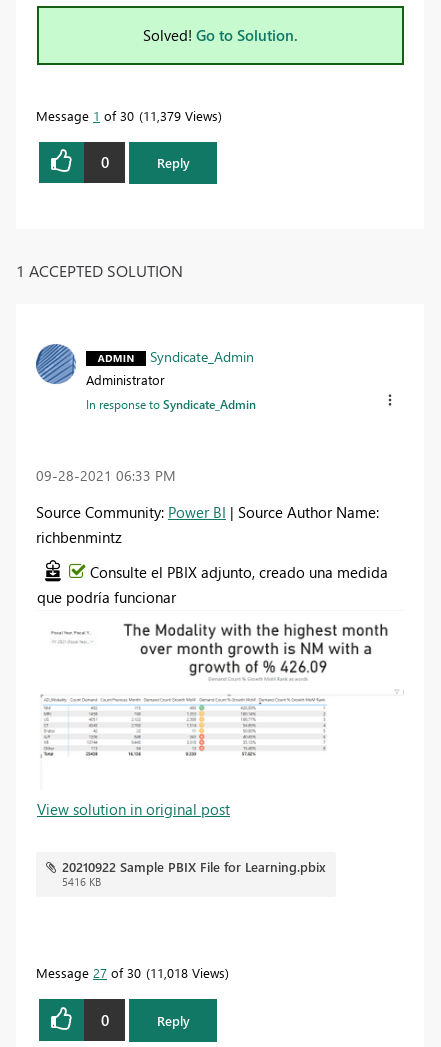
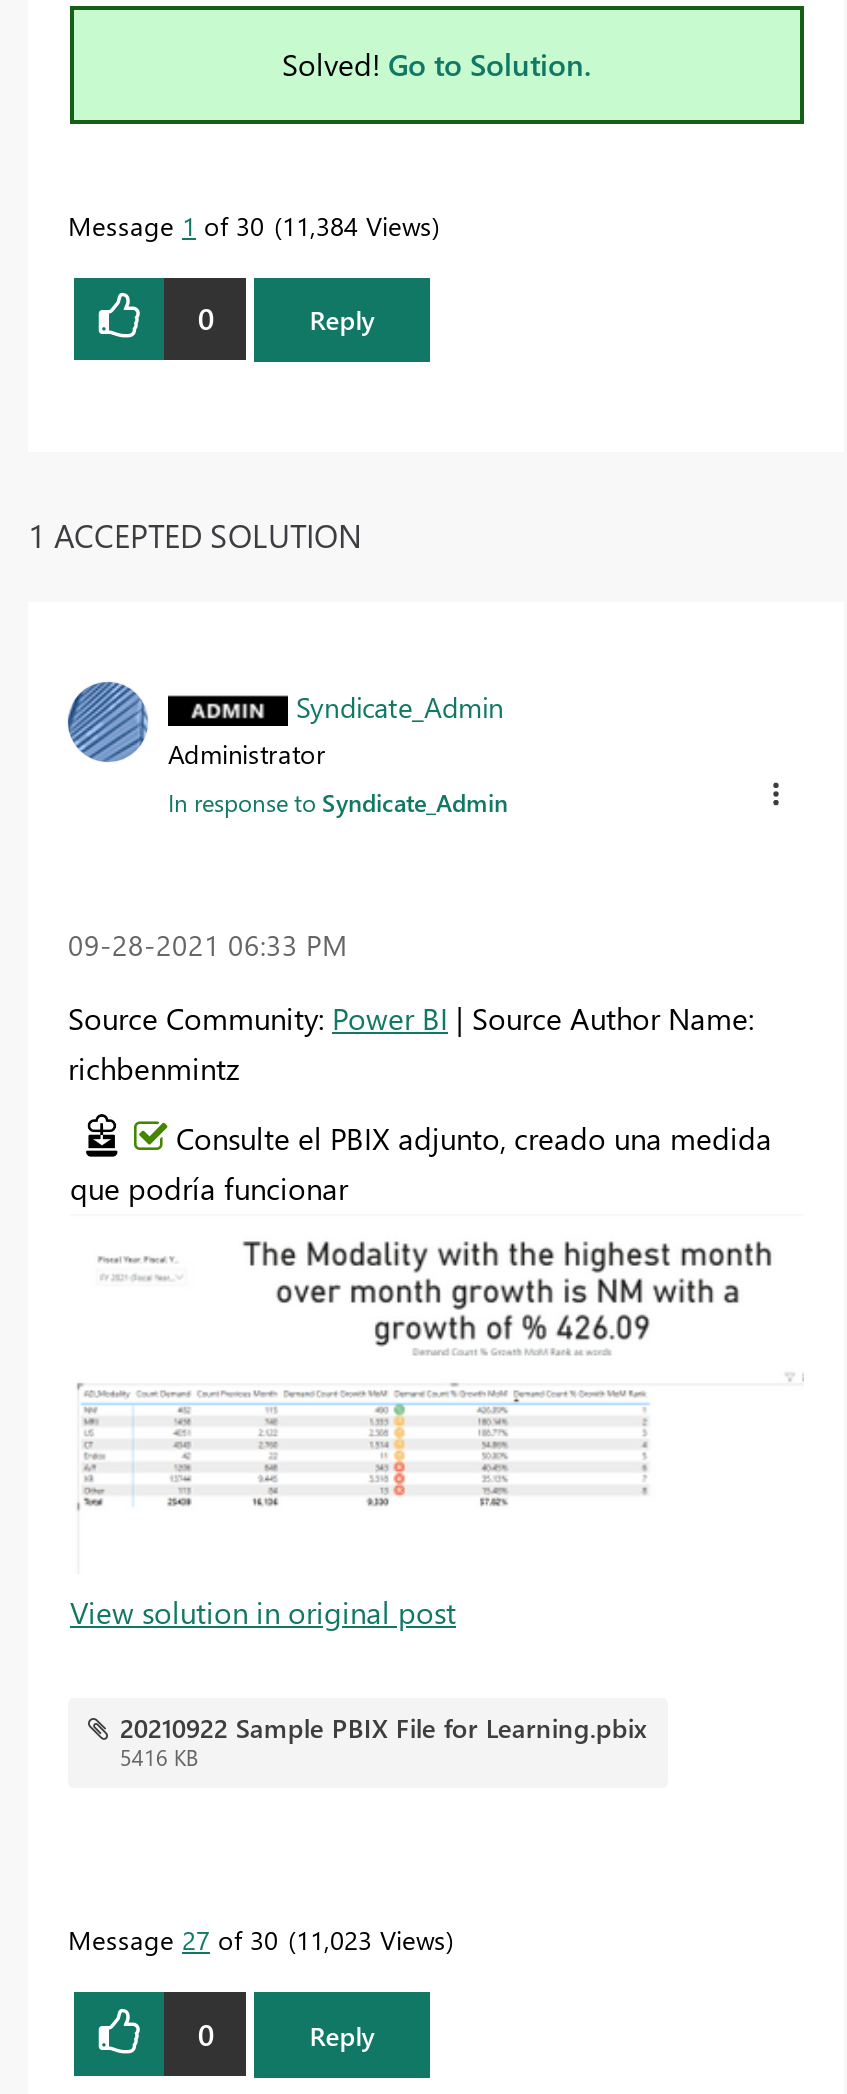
[36,107,218,124] Message 1 of 30 11,379 Views -> [68,207,432,241] Message 1 of 30 11,384 Views
[36,964,225,981] Message 27 of 30 11,018 Views -> [68,1923,446,1957] Message 27 of 30 11,023 Views

